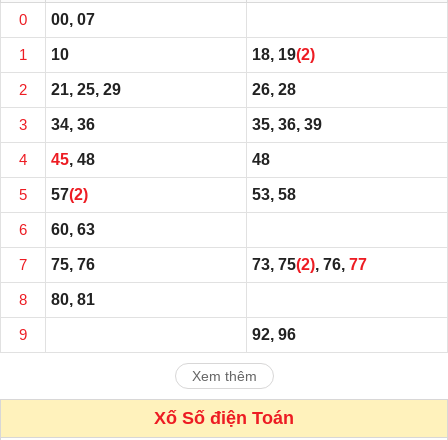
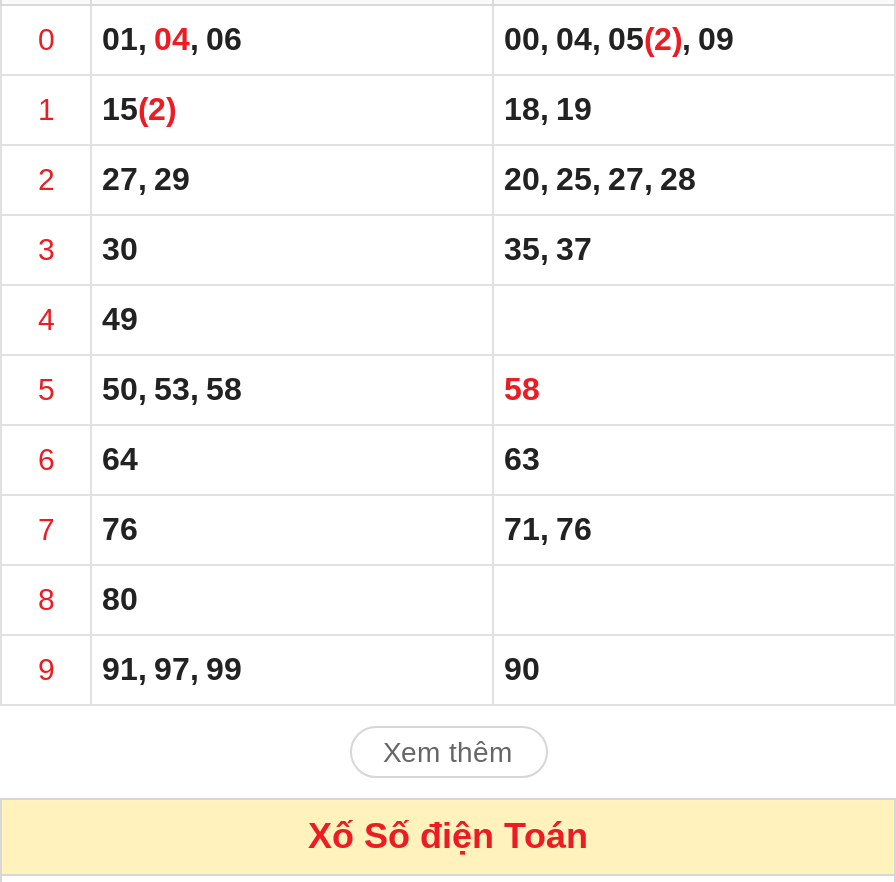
[51,11,95,28] 00, 07 -> [102,22,734,56] 01, 04, 06 | 00, 04, 05(2), 09
[51,46,315,63] 10 | 18, 19(2) -> [102,92,592,126] 15(2) | 18, 19
[51,81,296,98] 21, 25, 29 | 26, 28 -> [102,162,696,196] 27, 29 | 20, 25, 27, 28
[51,116,322,133] 34, 36 | 35, 36, 39 -> [102,232,592,266] 30 | 35, 37
[51,151,270,168] 45, 48 | 48 -> [102,302,138,336] 49
[51,186,296,203] 57(2) | 53, 58 -> [102,372,540,406] 50, 53, 58 | 58
[51,221,95,238] 60, 63 -> [102,442,540,476] 64 | 63
[51,256,367,273] 75, 76 | 73, 75(2), 76, 77 -> [102,512,592,546] 76 | 71, 76
[19,291,95,308] 8 80, 81 -> [38,582,138,616] 8 80
[252,326,296,343] 92, 96 -> [102,652,540,686] 91, 97, 99 | 90

